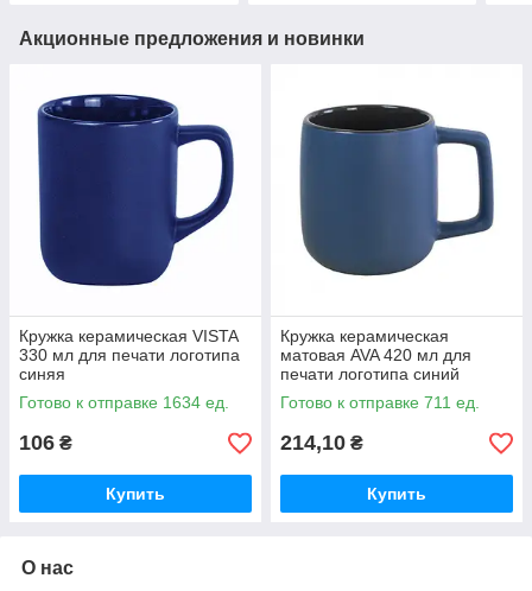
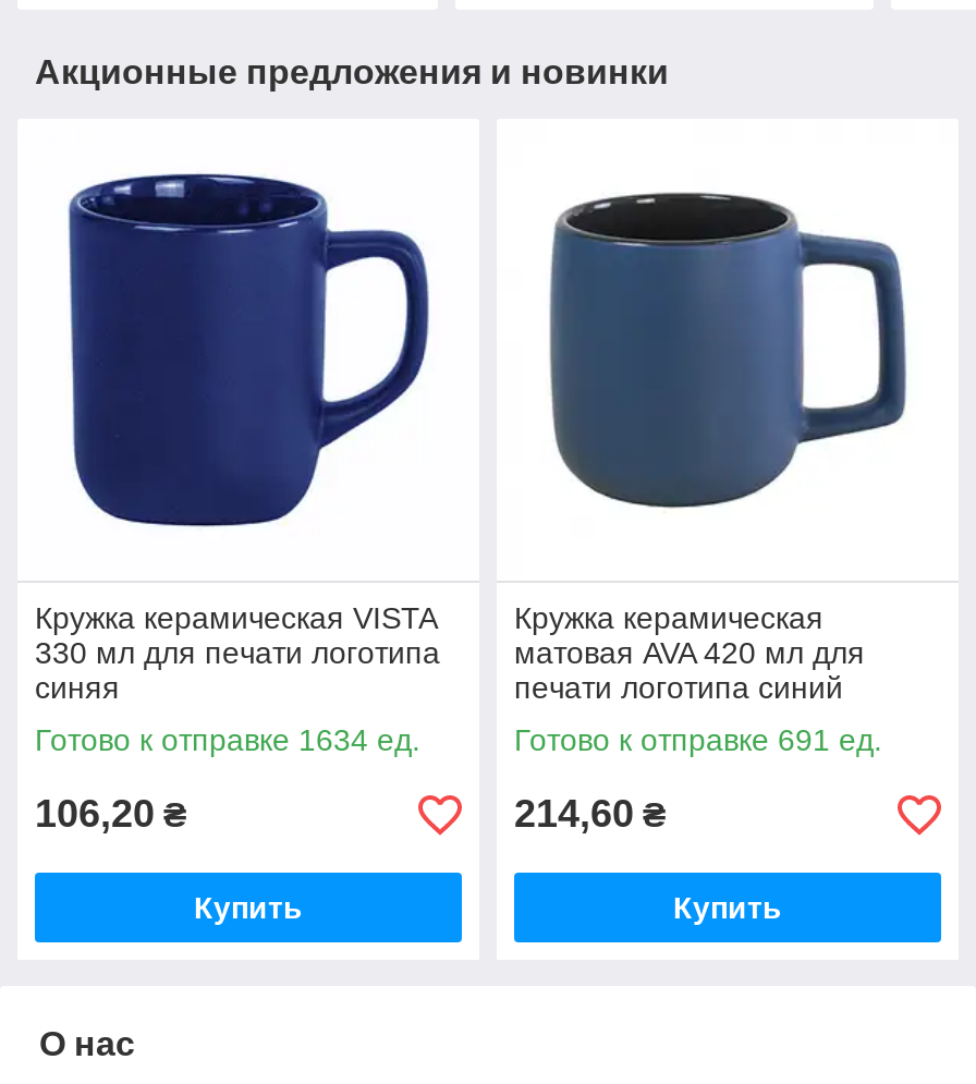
[280,393,480,412] Готово к отправке 711 ед. -> [514,723,882,758] Готово к отправке 691 ед.
[19,431,72,455] 106 ₴ -> [35,793,187,836] 106,20 ₴
[280,431,363,455] 214,10 ₴ -> [514,793,667,836] 214,60 ₴

